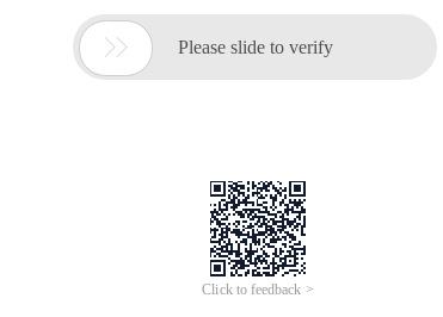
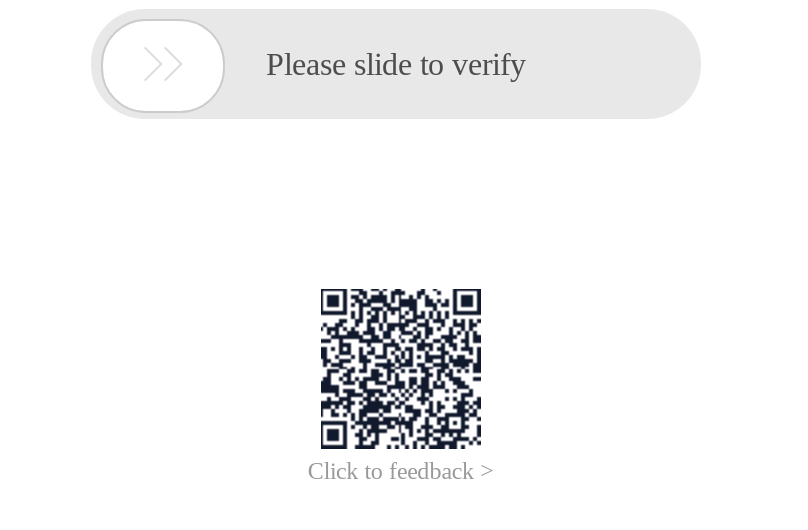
[209,180,306,278] [image] -> [319,289,483,451] [image]

